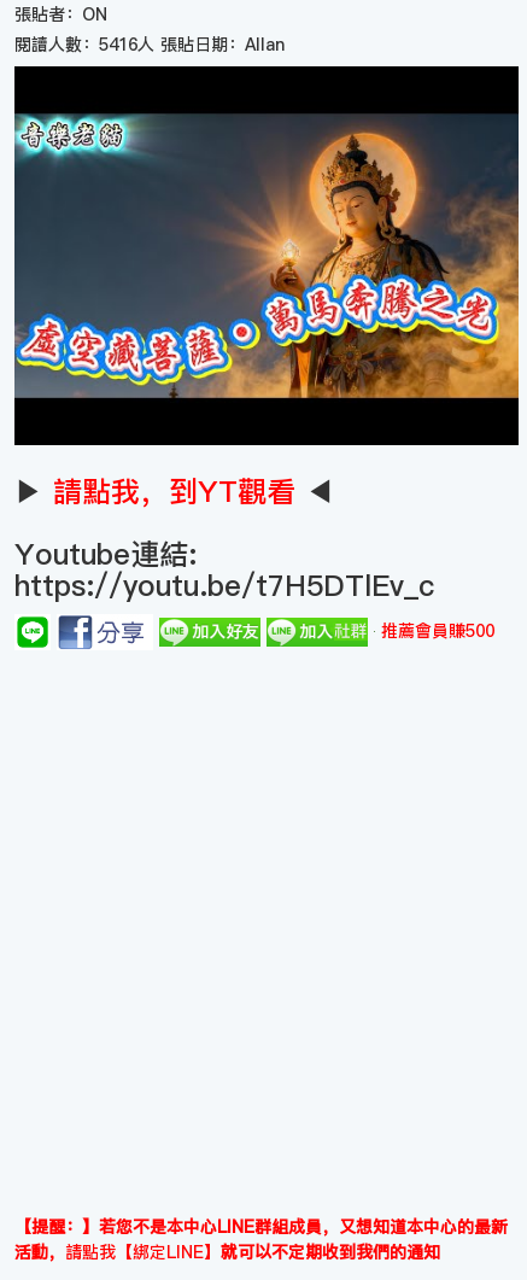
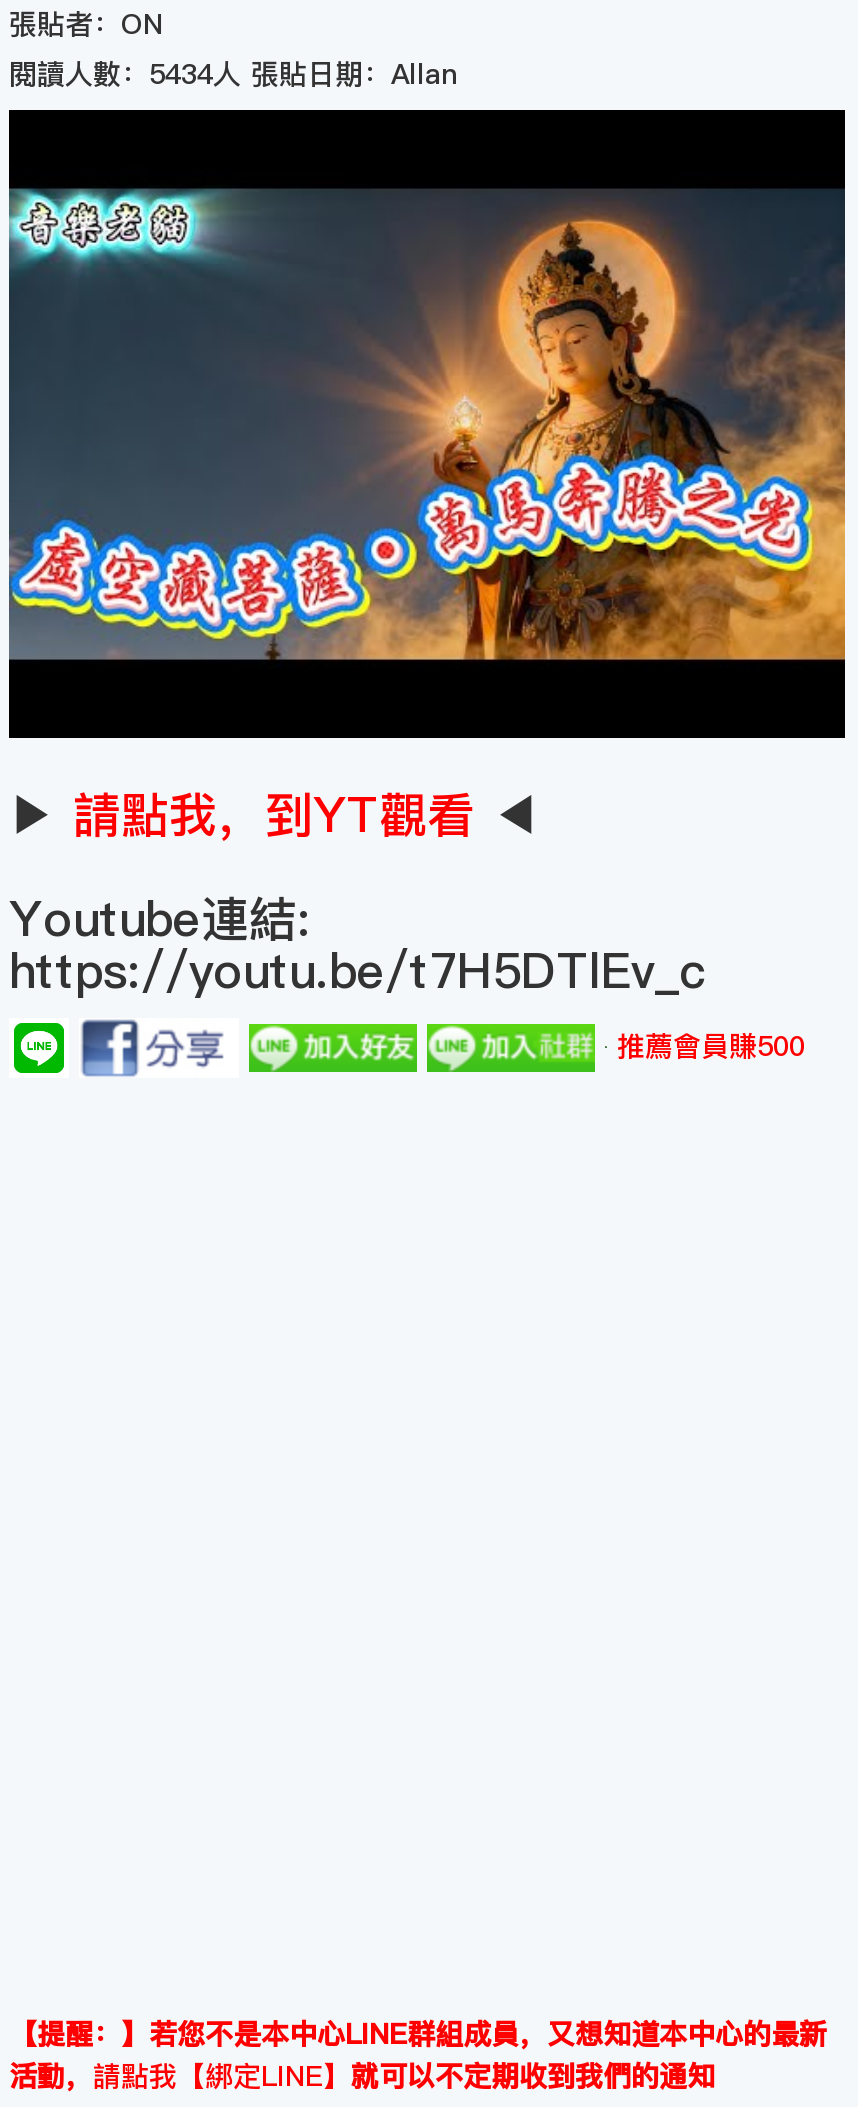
[14,33,291,57] 閱讀人數：5416人 張貼日期：Allan -> [9,54,467,94] 閱讀人數：5434人 張貼日期：Allan

